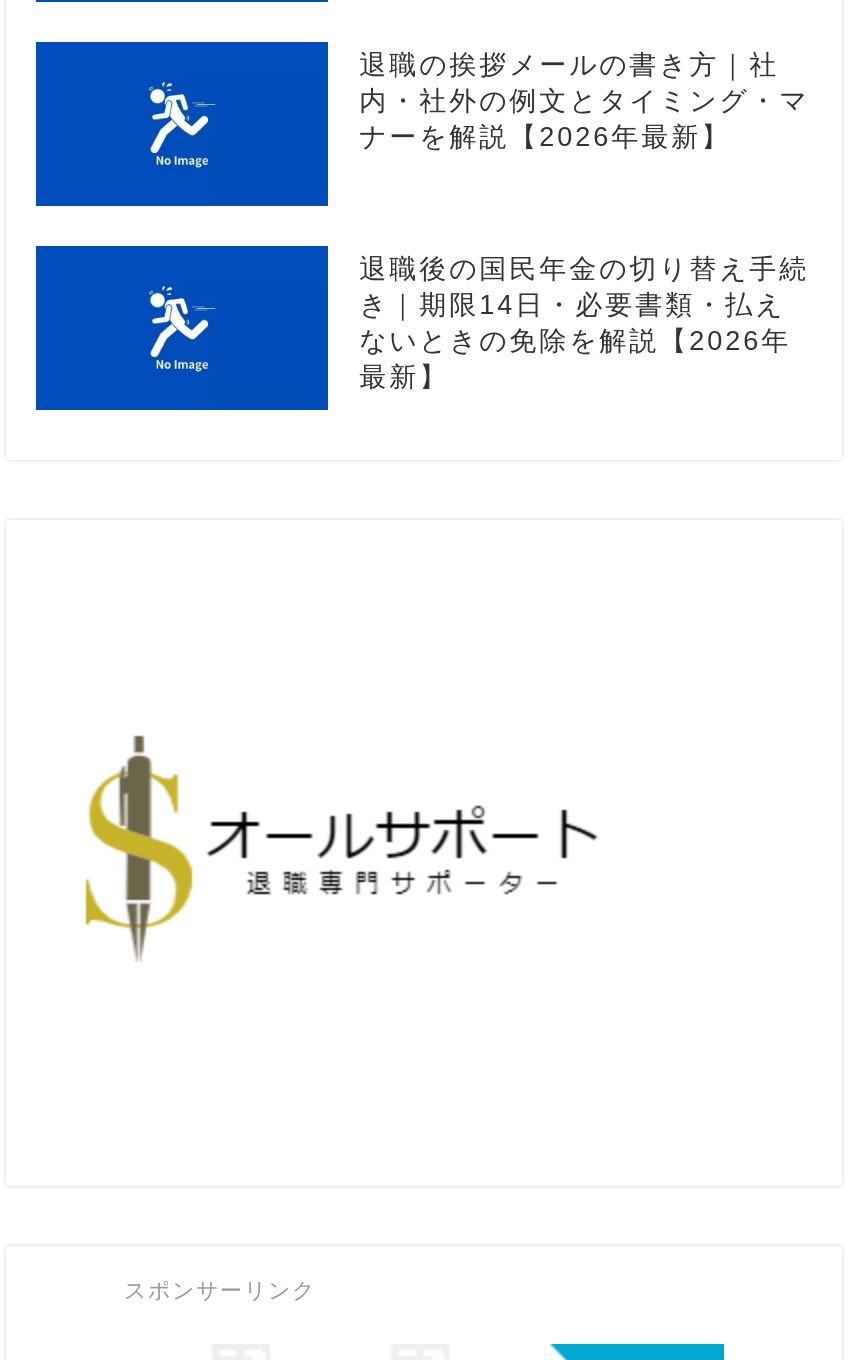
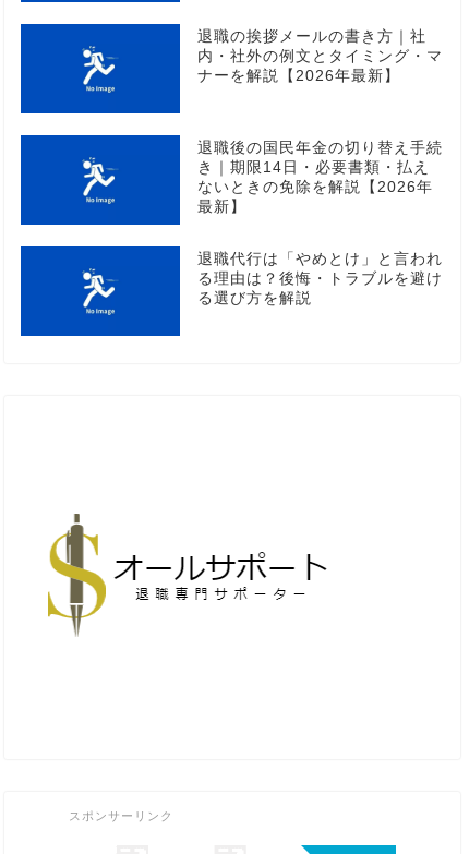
none -> [197,251,442,307] 退職代行は「やめとけ」と言われ | る理由は？後悔・トラブルを避け | る選び方を解説

